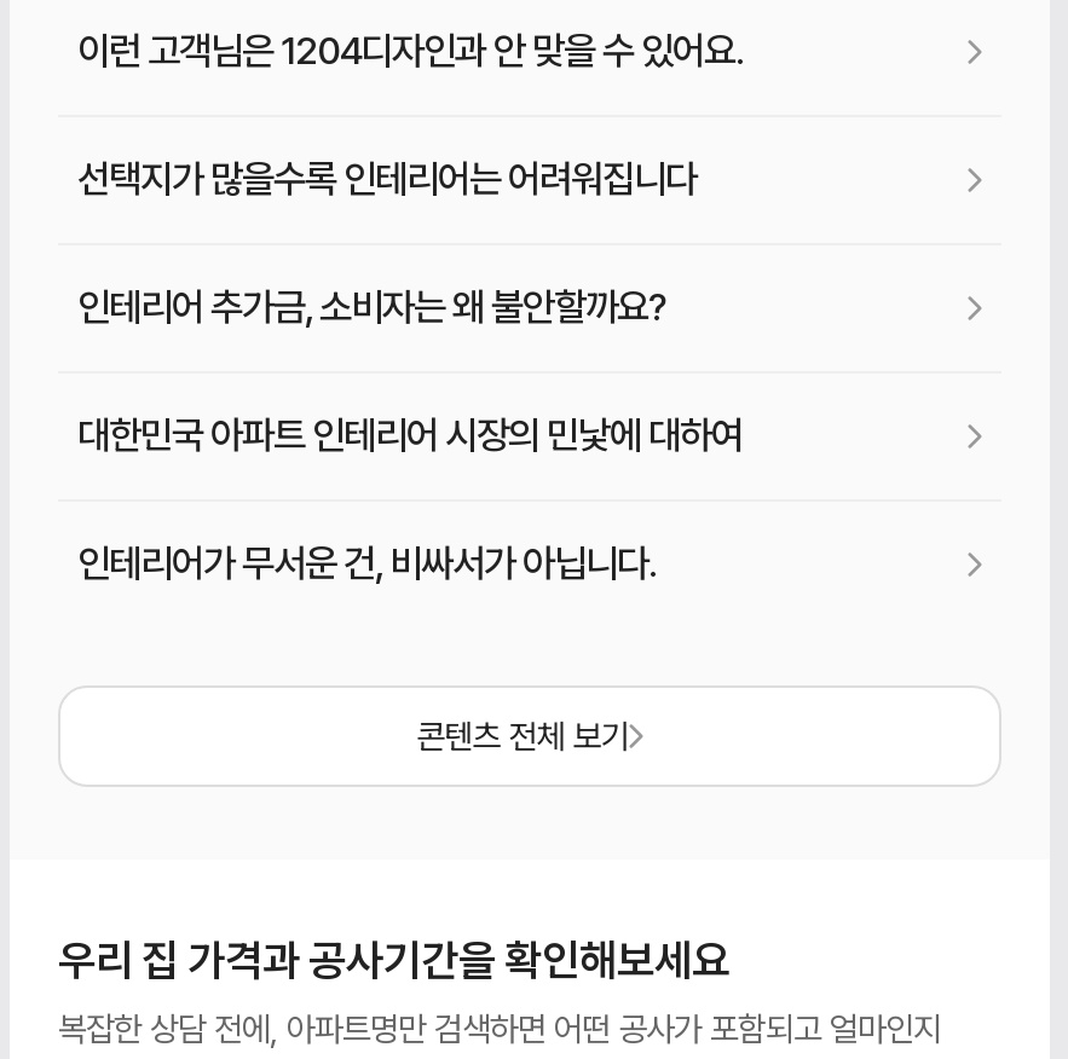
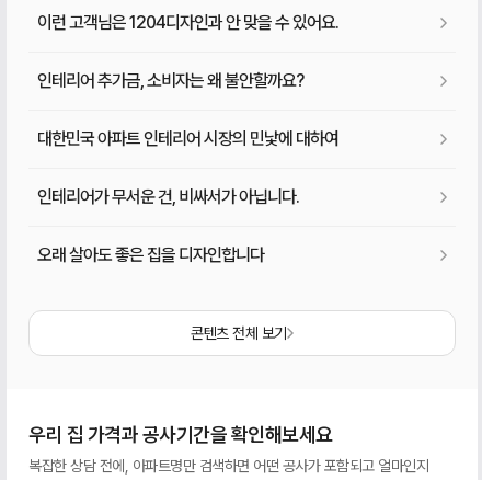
[77,156,697,202] 선택지가 많을수록 인테리어는 어려워집니다 -> none
moved [77,285,743,587] -> [37,70,338,207]: 인테리어 추가금, 소비자는 왜 불안할까요? | 대한민국 아파트 인테리어 시장의 민낯에 대하여 | 인테리어가 무서운 건, 비싸서가 아닙니다.
none -> [37,245,264,265] 오래 살아도 좋은 집을 디자인합니다

